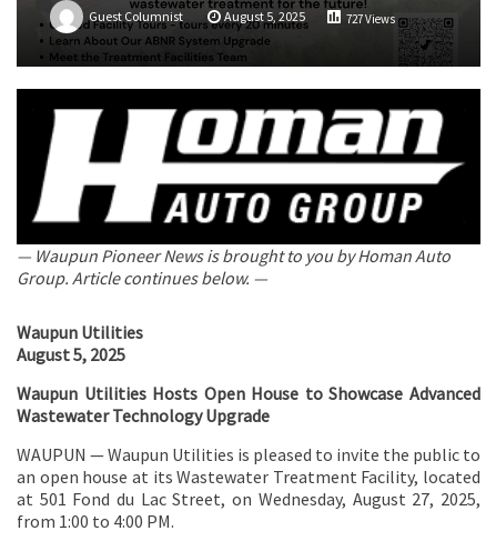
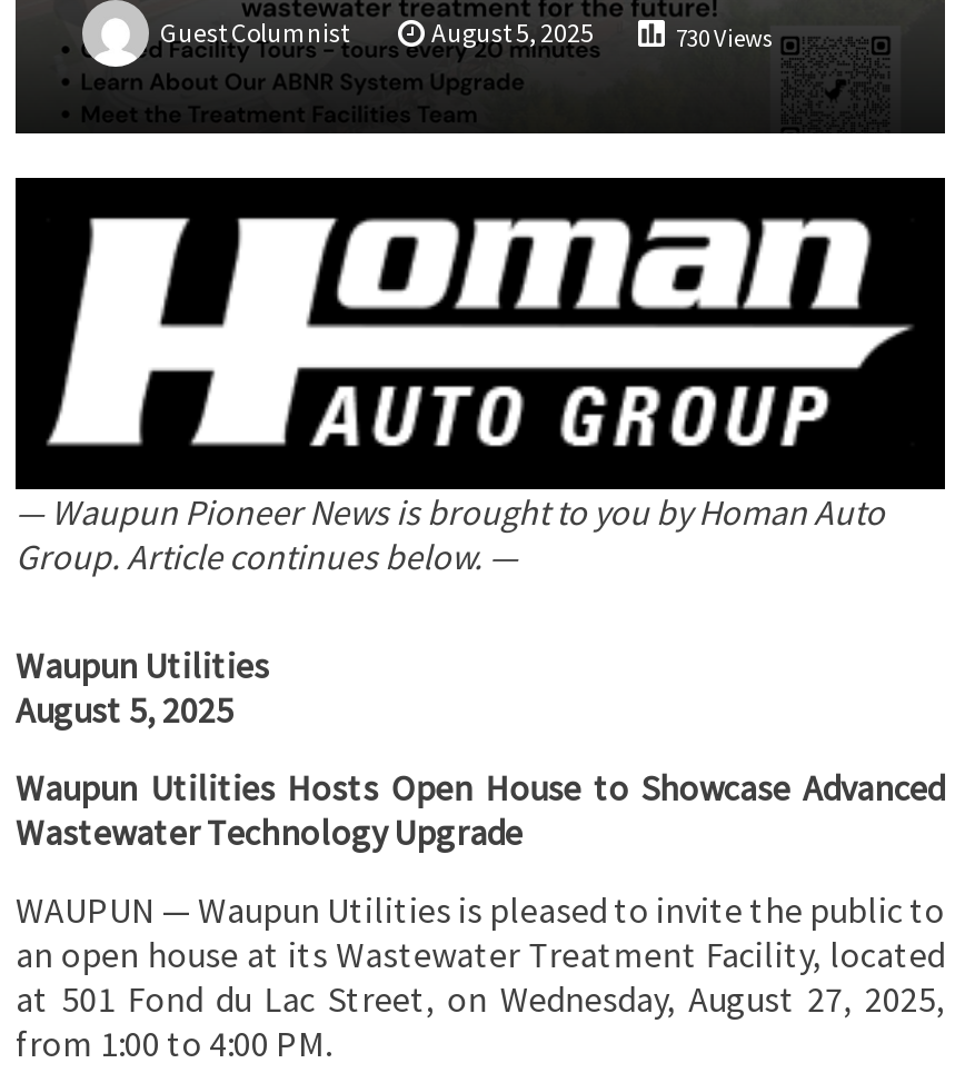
[346,12,395,27] 727 Views -> [676,23,774,54] 730 Views

